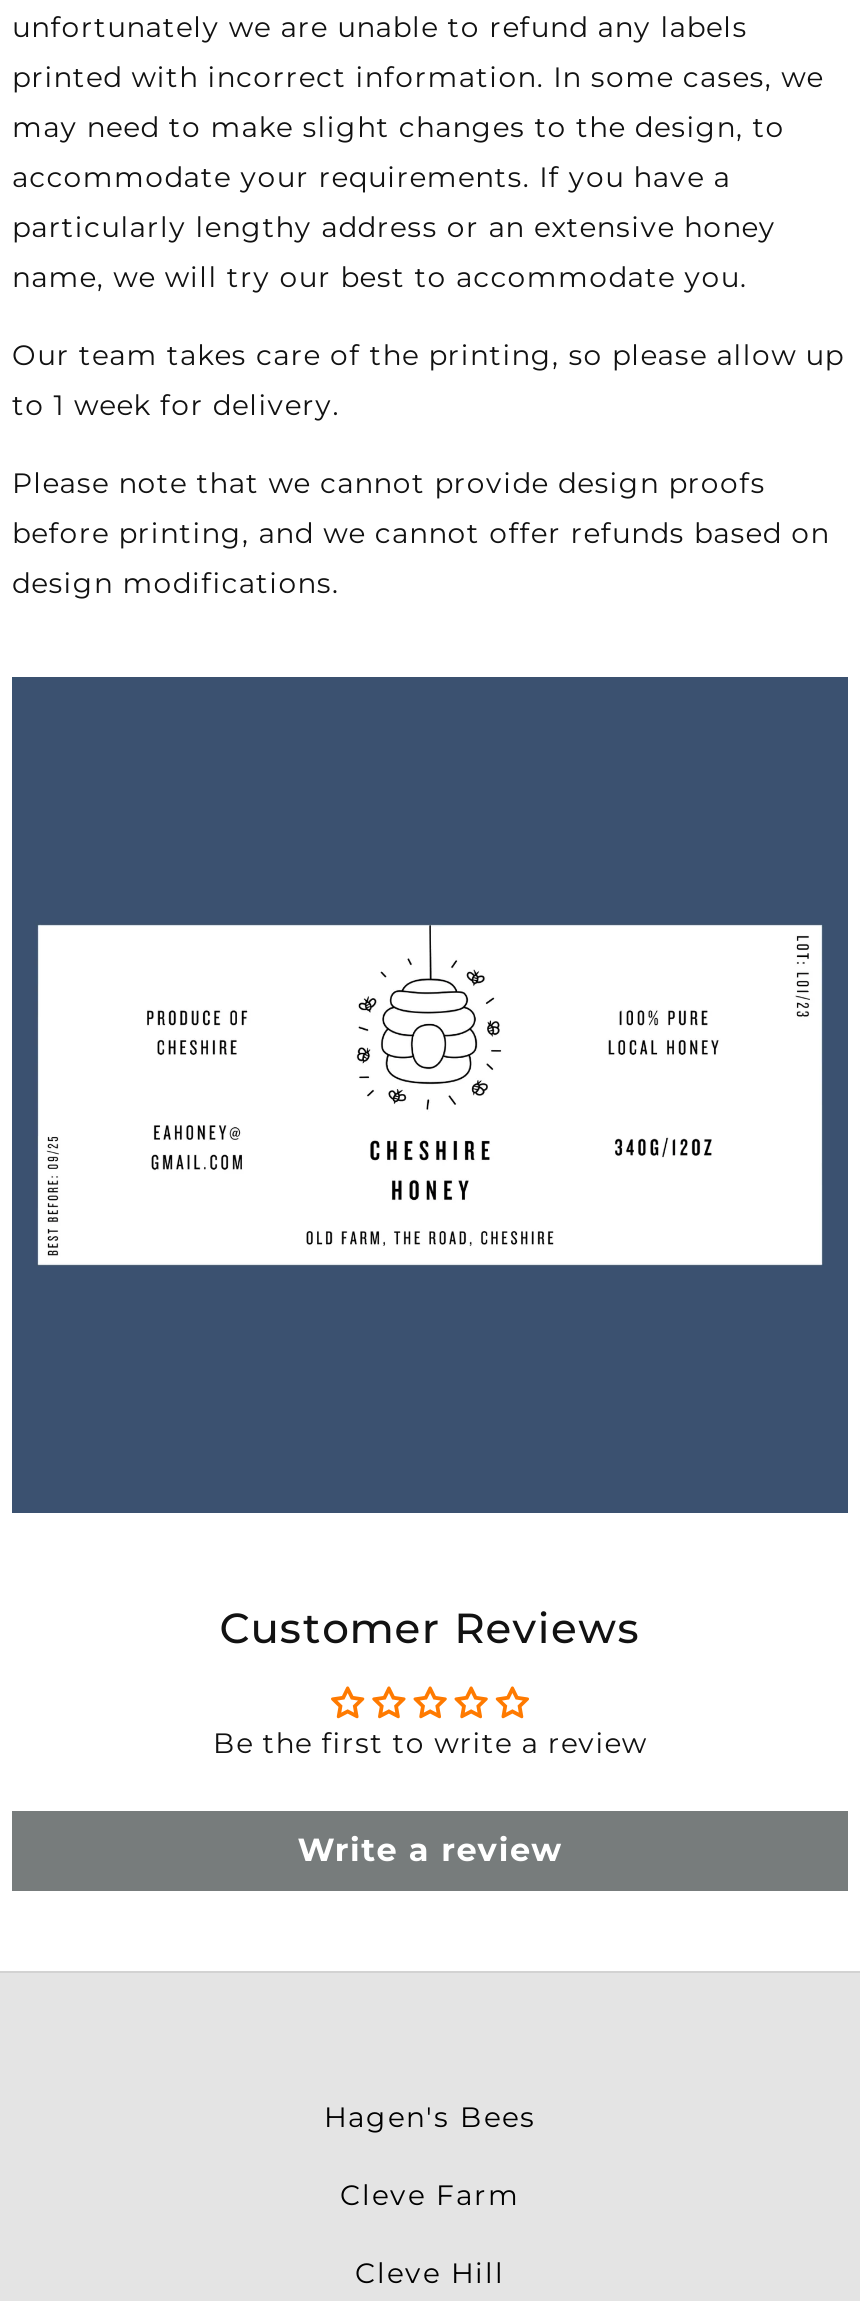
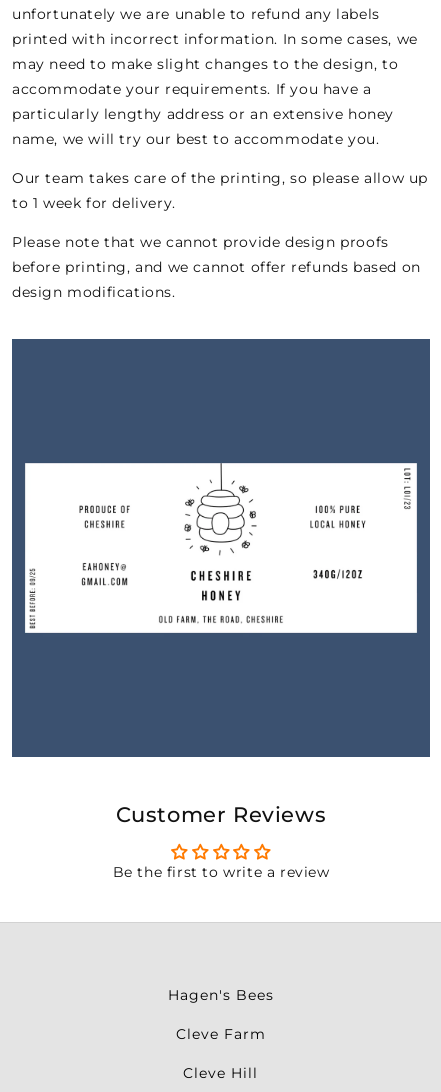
[298,1831,562,1869] Write a review -> none

